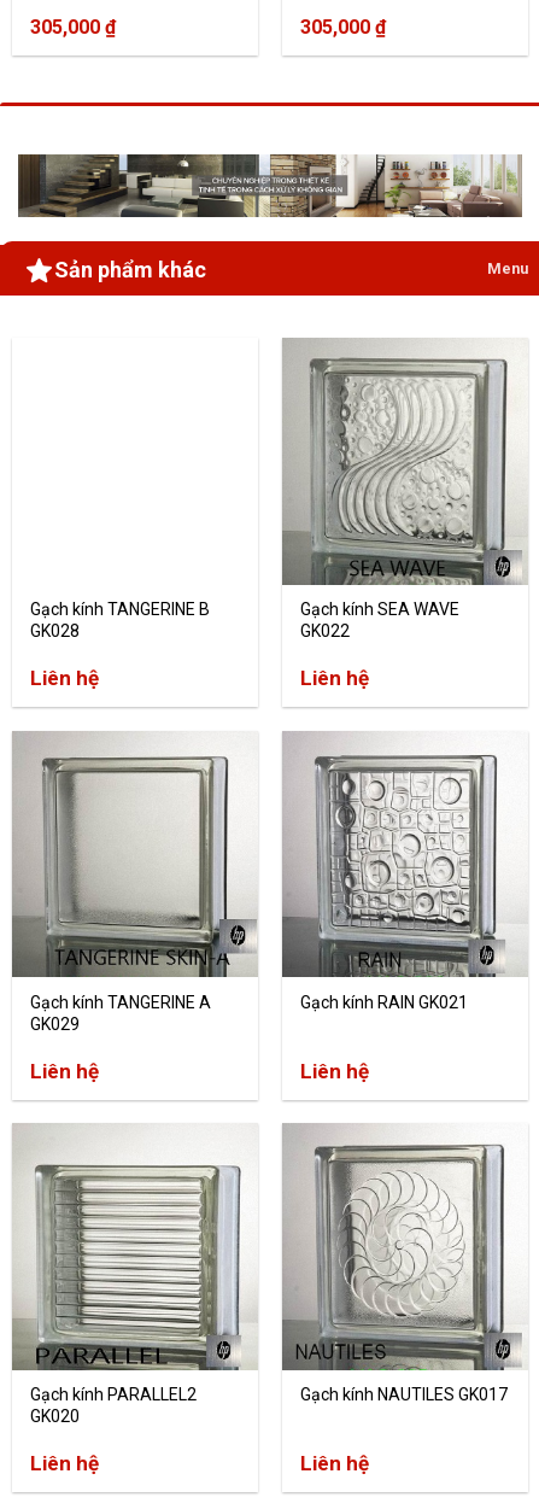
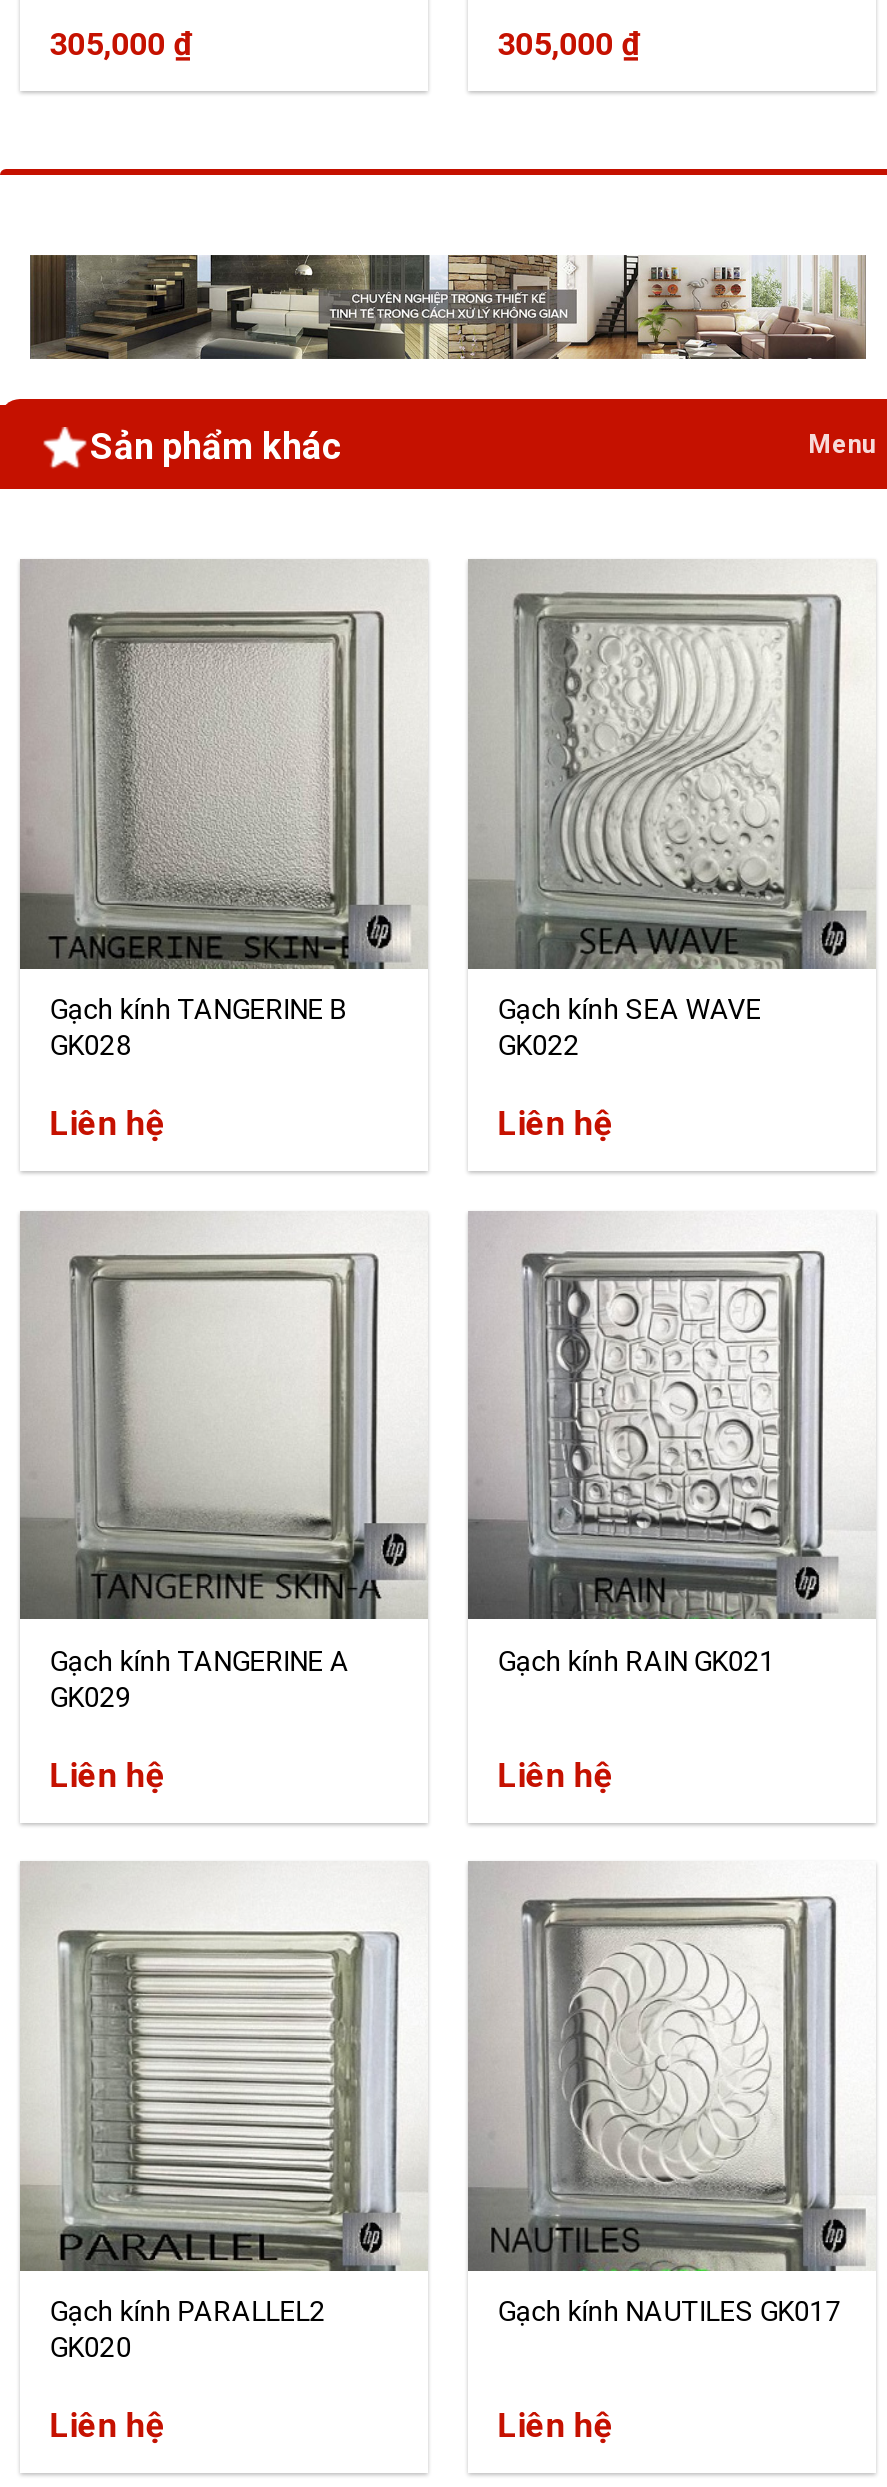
none -> [18,559,428,971] [image]

